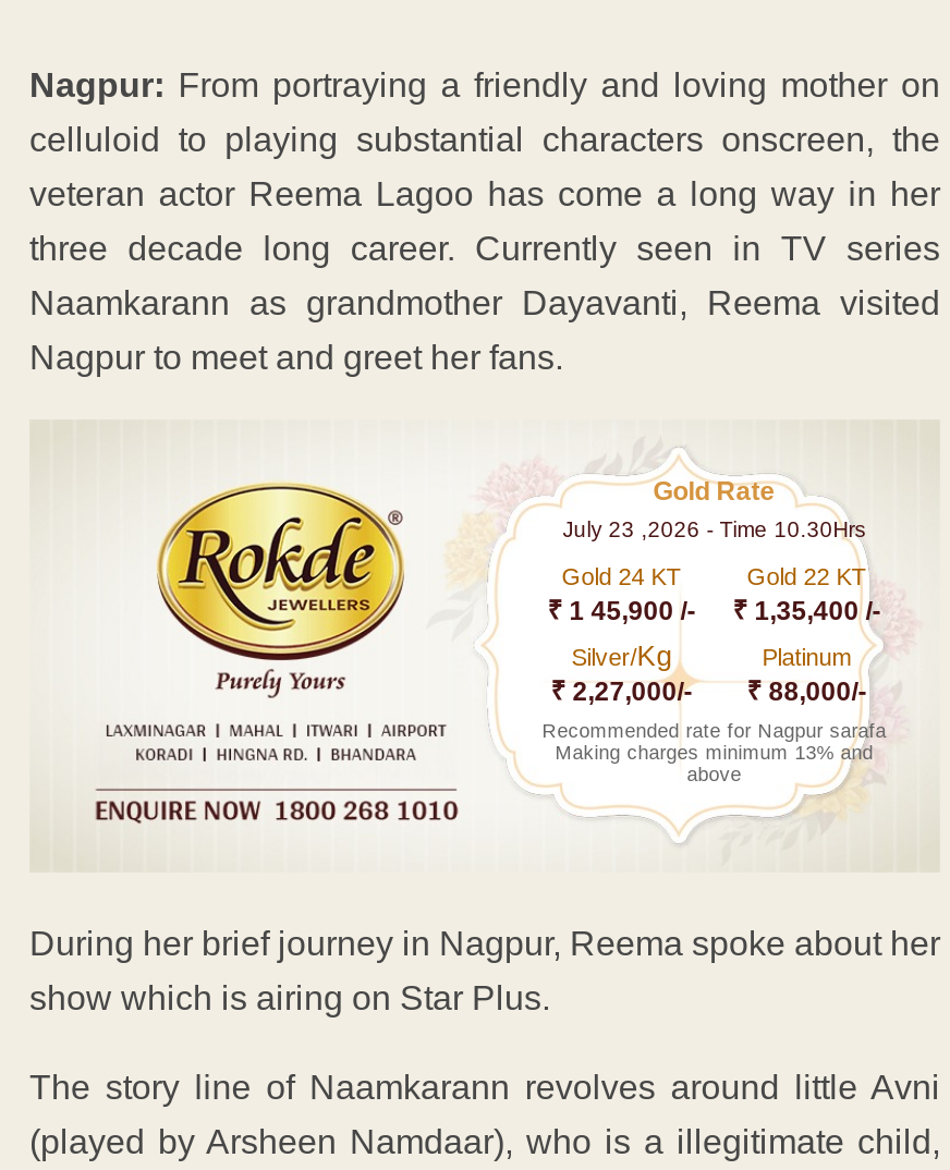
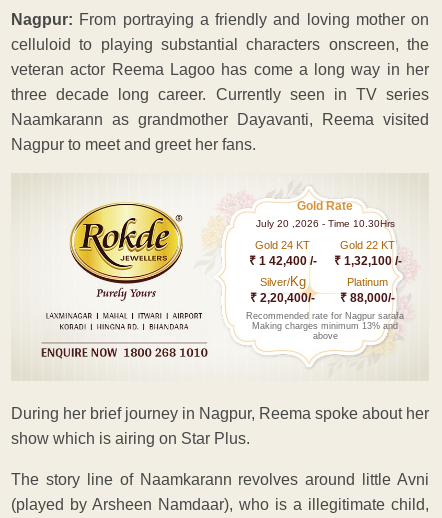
[563,517,865,541] July 23 ,2026 - Time 10.30Hrs -> [256,218,395,229] July 20 ,2026 - Time 10.30Hrs
[547,595,696,626] ₹ 1 45,900 /- -> [249,254,317,268] ₹ 1 42,400 /-
[733,595,881,626] ₹ 1,35,400 /- -> [334,254,402,268] ₹ 1,32,100 /-
[551,676,867,706] ₹ 2,27,000/- ₹ 88,000/- -> [250,291,395,305] ₹ 2,20,400/- ₹ 88,000/-

